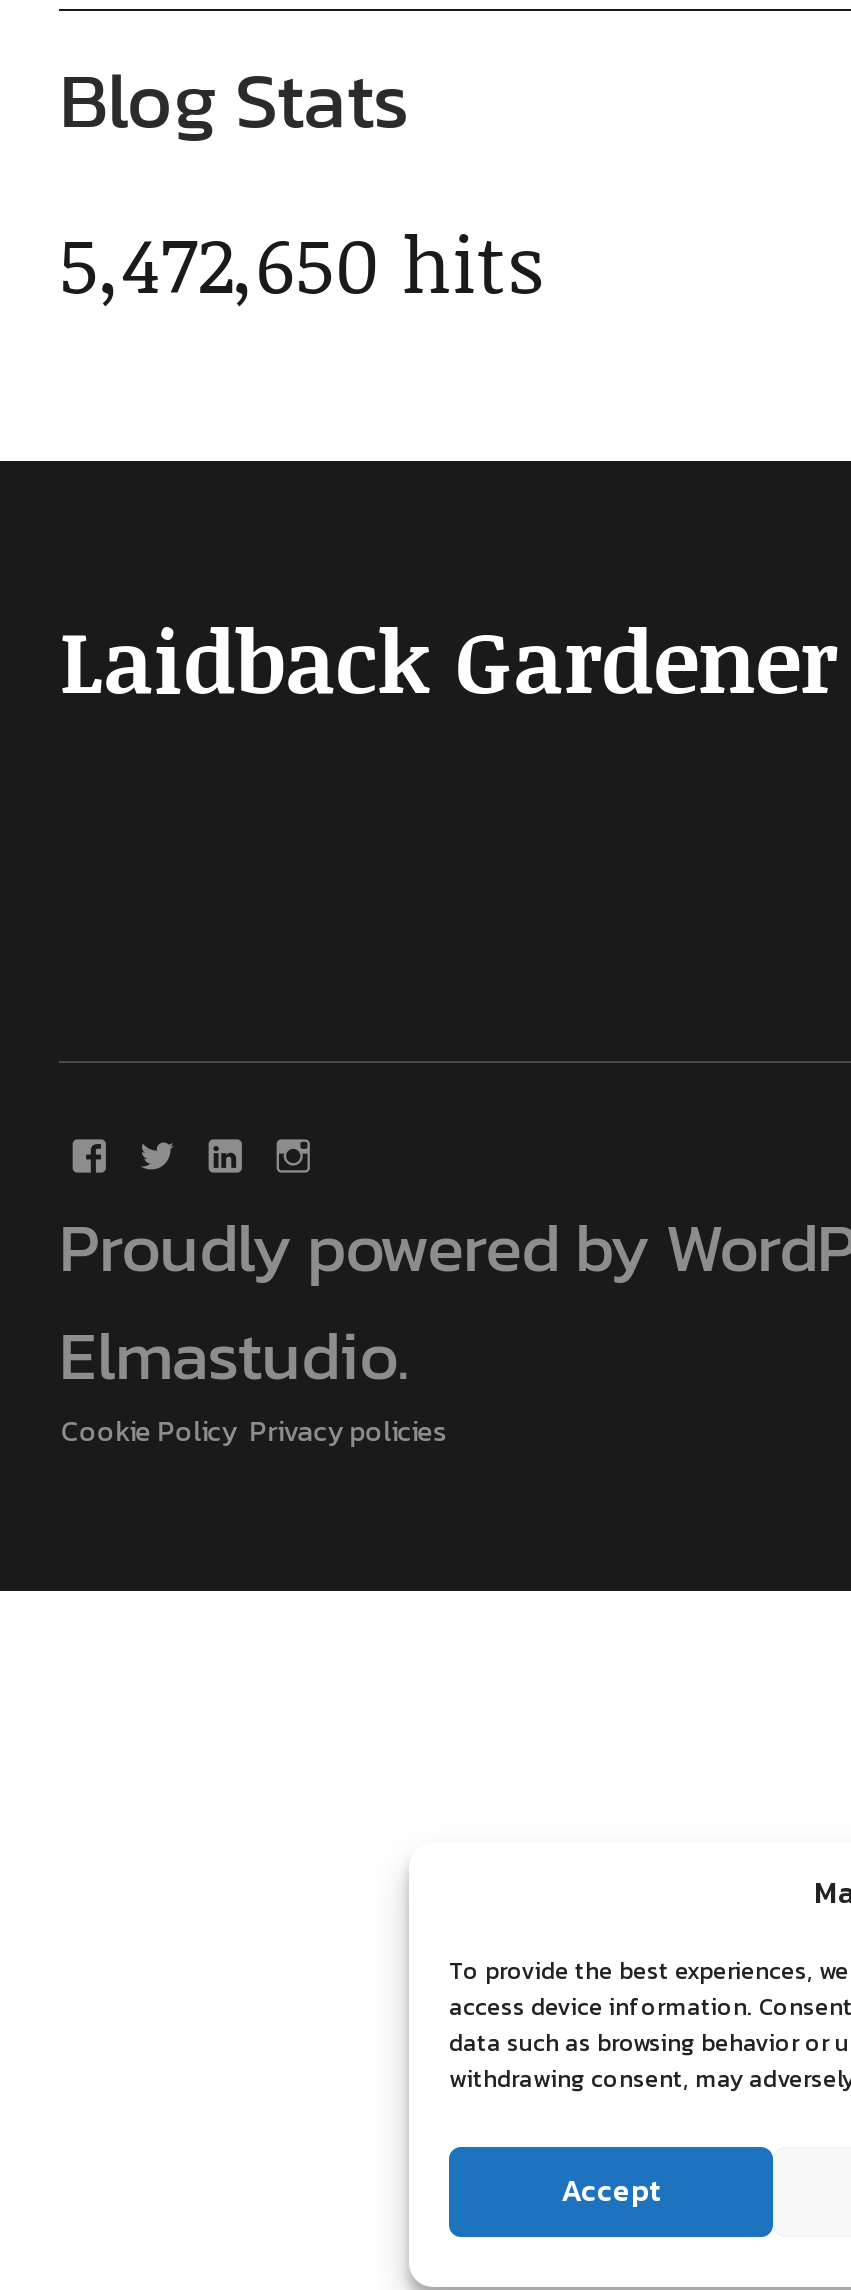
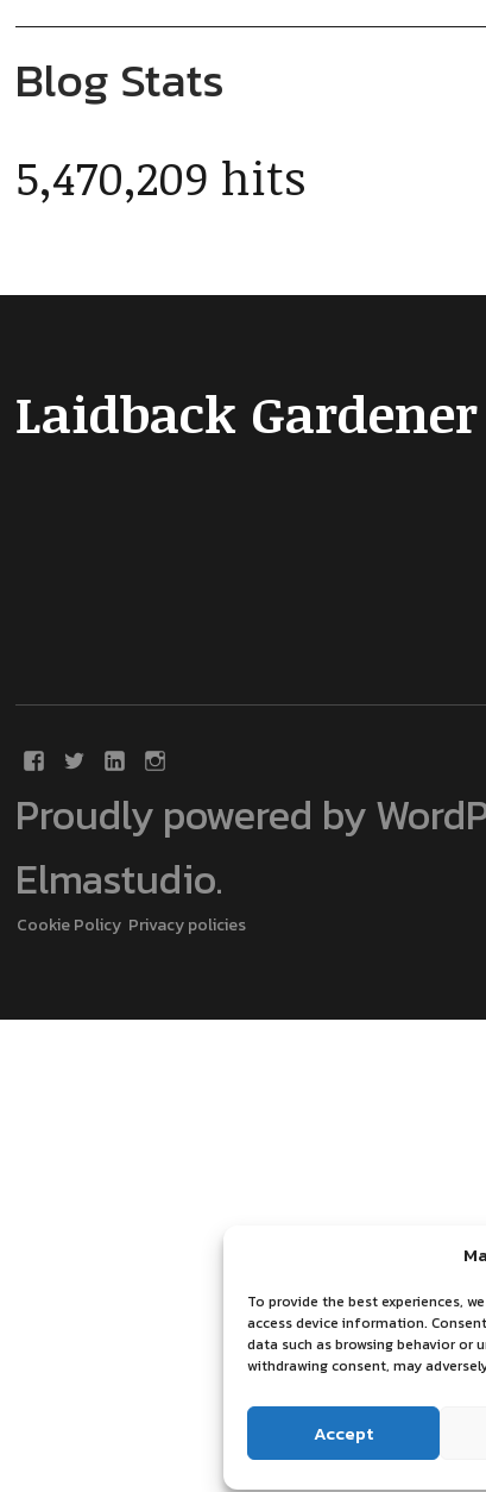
[59,209,545,315] 5,472,650 hits -> [16,145,307,208] 5,470,209 hits

